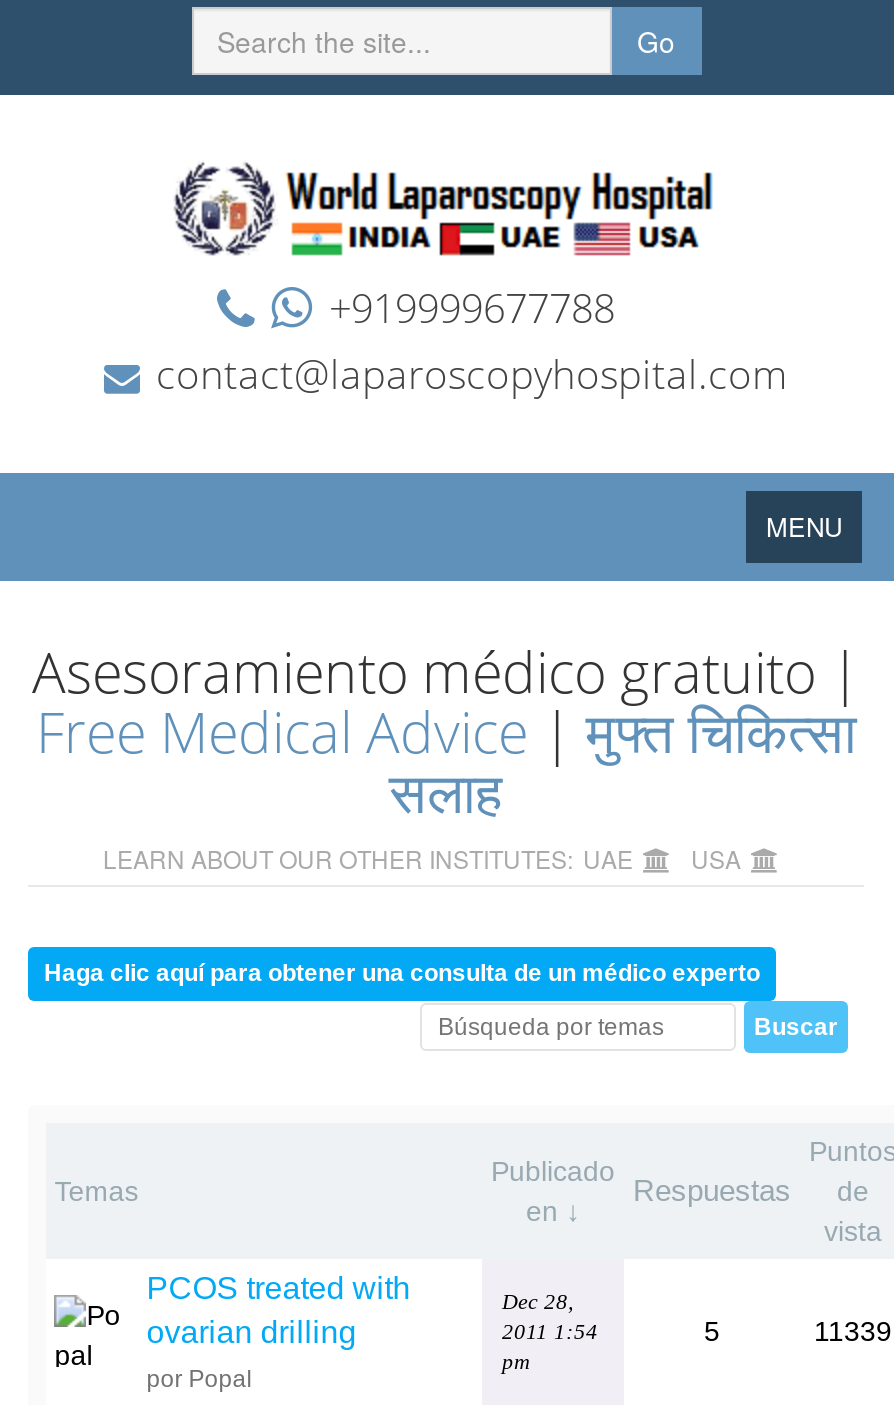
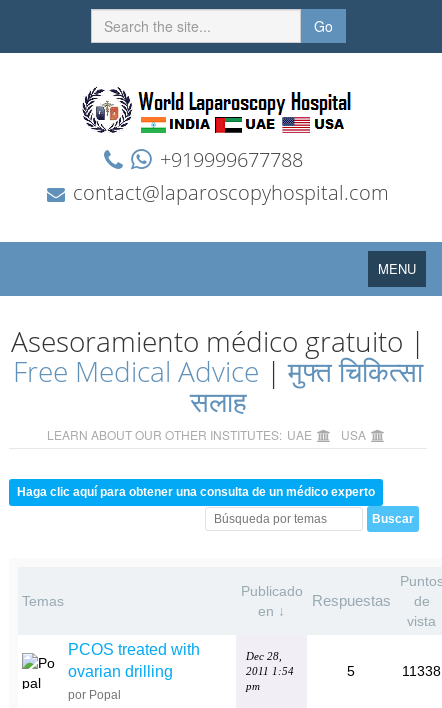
[814,1315,892,1347] 11339 -> [402,663,441,679] 11338

